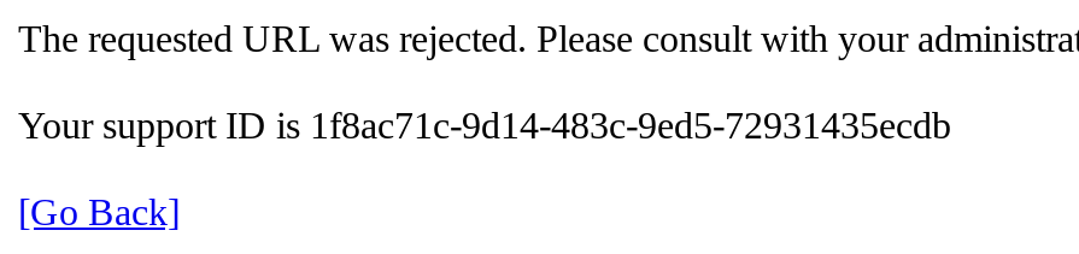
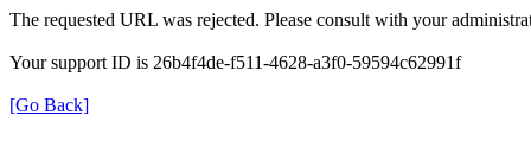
[18,105,951,146] Your support ID is 1f8ac71c-9d14-483c-9ed5-72931435ecdb -> [9,52,461,72] Your support ID is 26b4f4de-f511-4628-a3f0-59594c62991f

